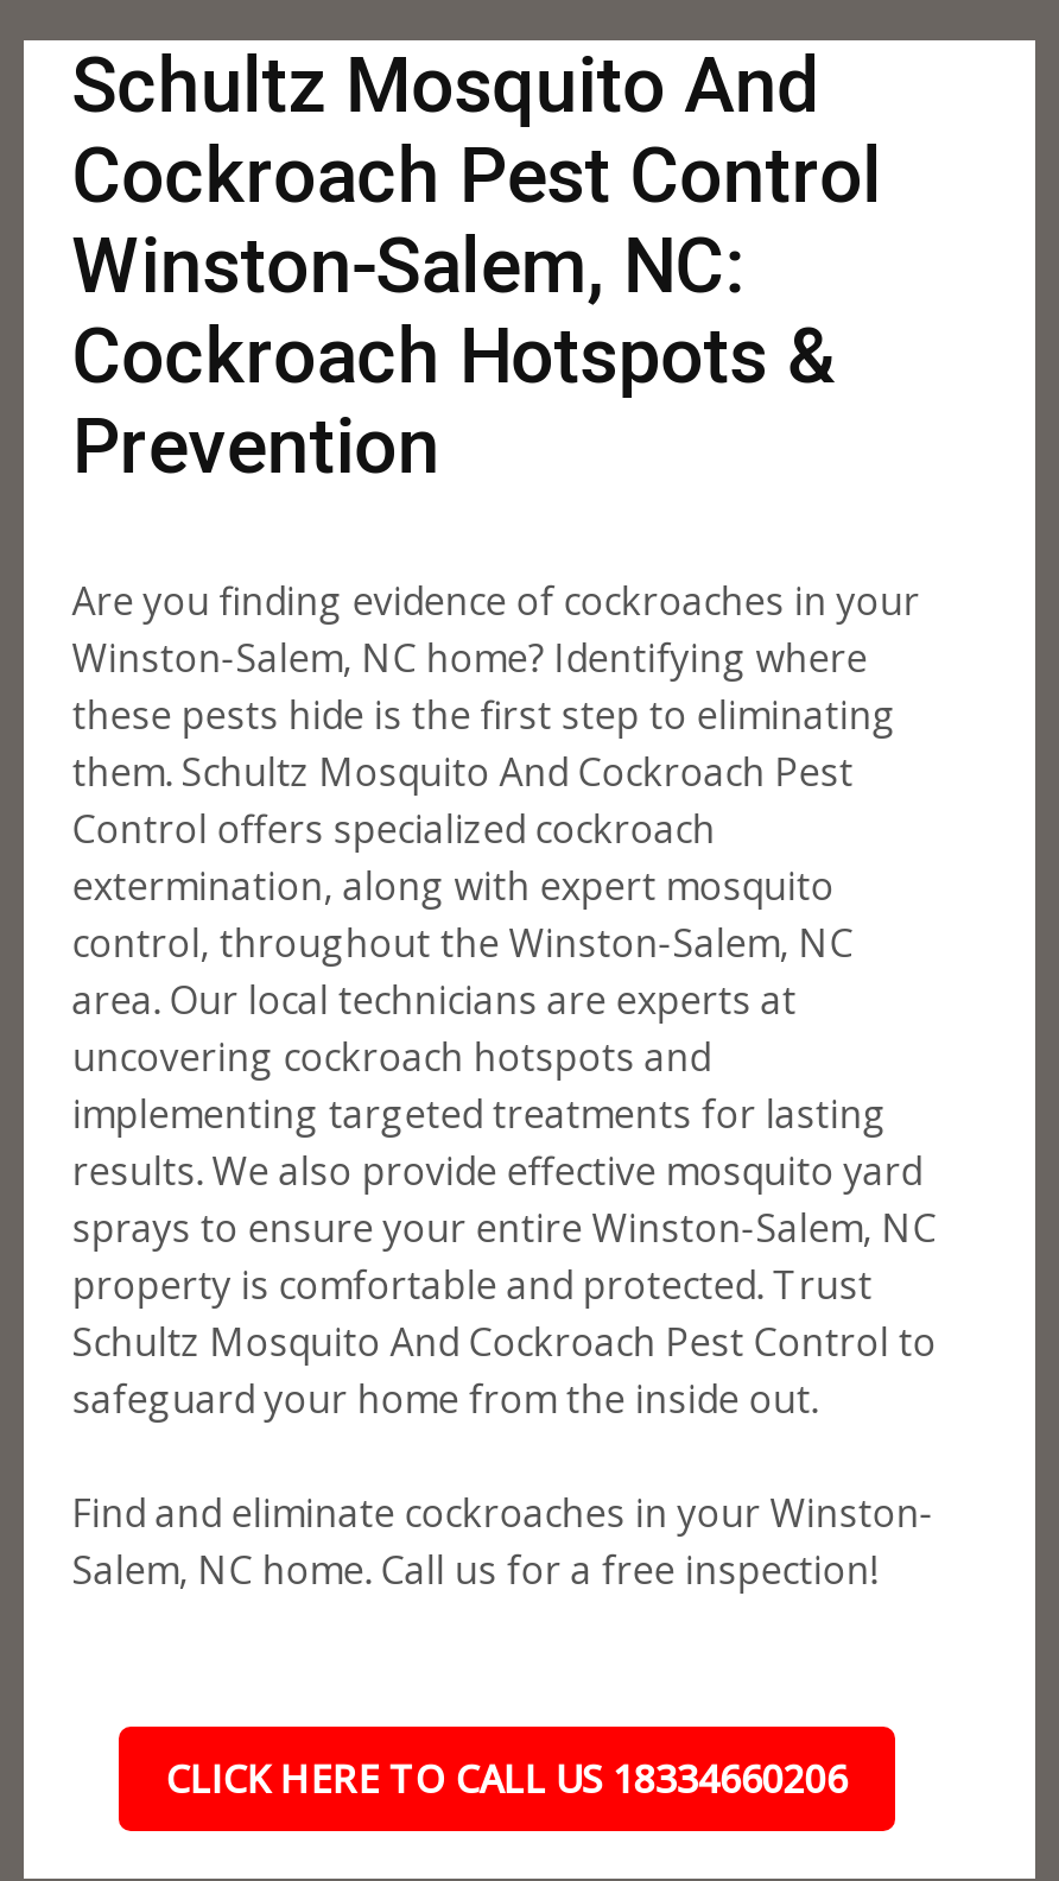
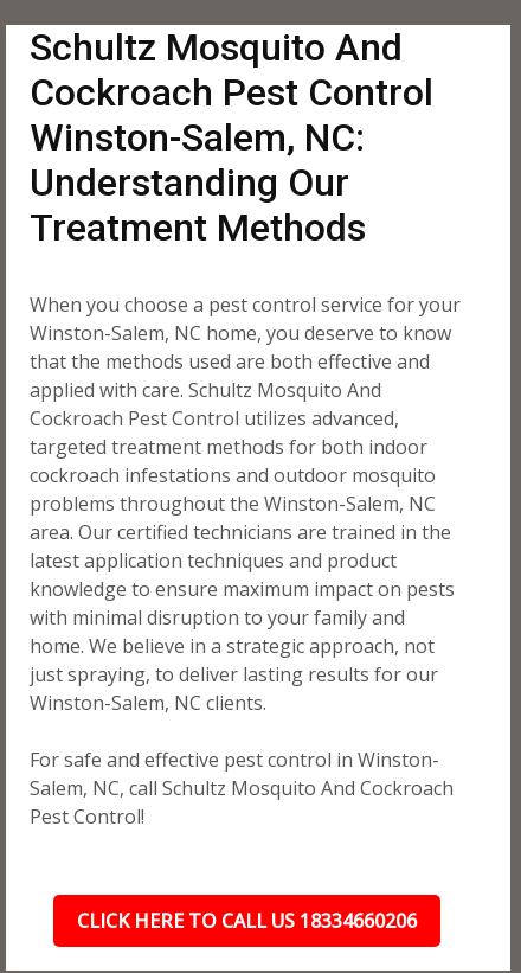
[72,311,834,492] Cockroach Hotspots & | Prevention -> [30,160,366,250] Understanding Our | Treatment Methods
[72,575,936,1425] Are you finding evidence of cockroaches in your | Winston-Salem, NC home? Identifying where | these pests hide is the first step to eliminating | them. Schultz Mosquito And Cockroach Pest | Control offers specialized cockroach | extermination, along with expert mosquito | control, throughout the Winston-Salem, NC | area. Our local technicians are experts at | uncovering cockroach hotspots and | implementing targeted treatments for lasting | results. We also provide effective mosquito yard | sprays to ensure your entire Winston-Salem, NC | property is comfortable and protected. Trust | Schultz Mosquito And Cockroach Pest Control to | safeguard your home from the inside out. -> [30,292,461,716] When you choose a pest control service for your | Winston-Salem, NC home, you deserve to know | that the methods used are both effective and | applied with care. Schultz Mosquito And | Cockroach Pest Control utilizes advanced, | targeted treatment methods for both indoor | cockroach infestations and outdoor mosquito | problems throughout the Winston-Salem, NC | area. Our certified technicians are trained in the | latest application techniques and product | knowledge to ensure maximum impact on pests | with minimal disruption to your family and | home. We believe in a strategic approach, not | just spraying, to deliver lasting results for our | Winston-Salem, NC clients.
[72,1487,934,1596] Find and eliminate cockroaches in your Winston- | Salem, NC home. Call us for a free inspection! -> [30,747,454,830] For safe and effective pest control in Winston- | Salem, NC, call Schultz Mosquito And Cockroach | Pest Control!

